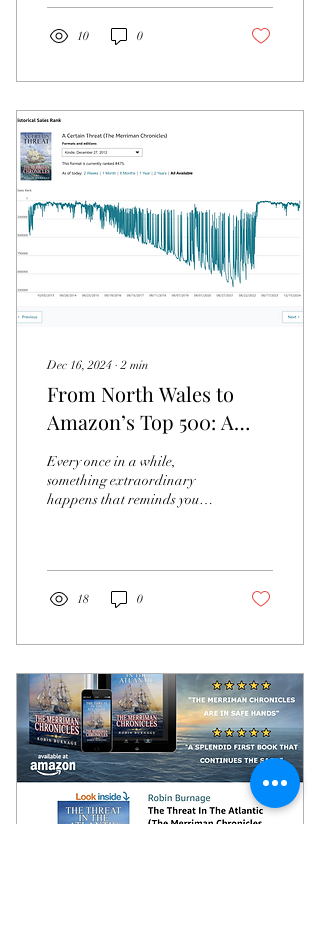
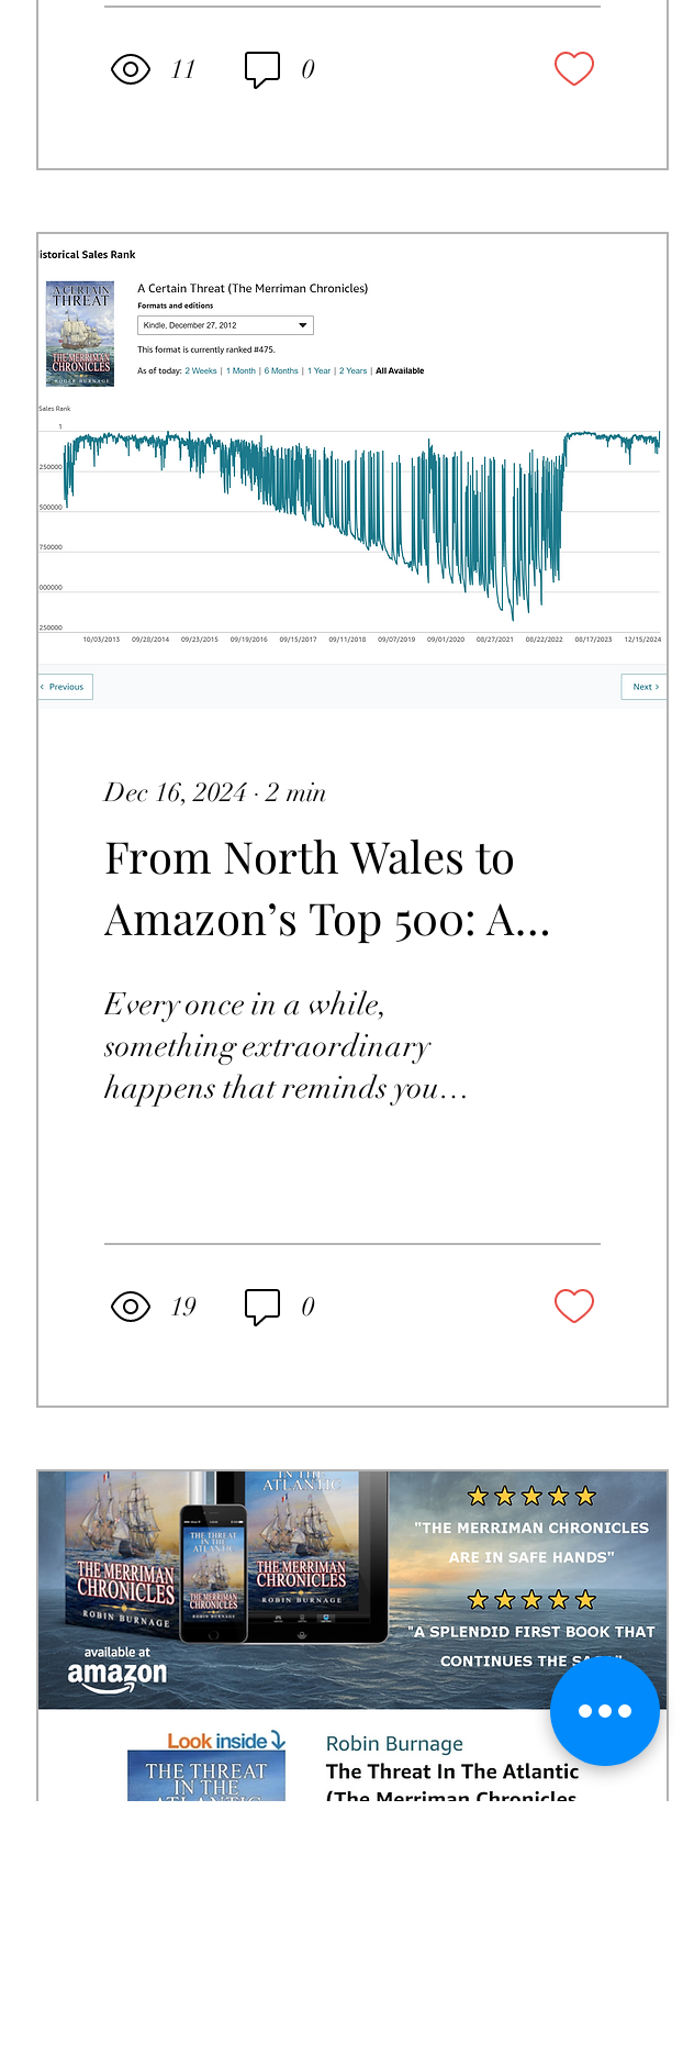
[77,29,89,43] 10 -> [170,54,197,85] 11
[77,592,89,606] 18 -> [170,1291,197,1322] 19

